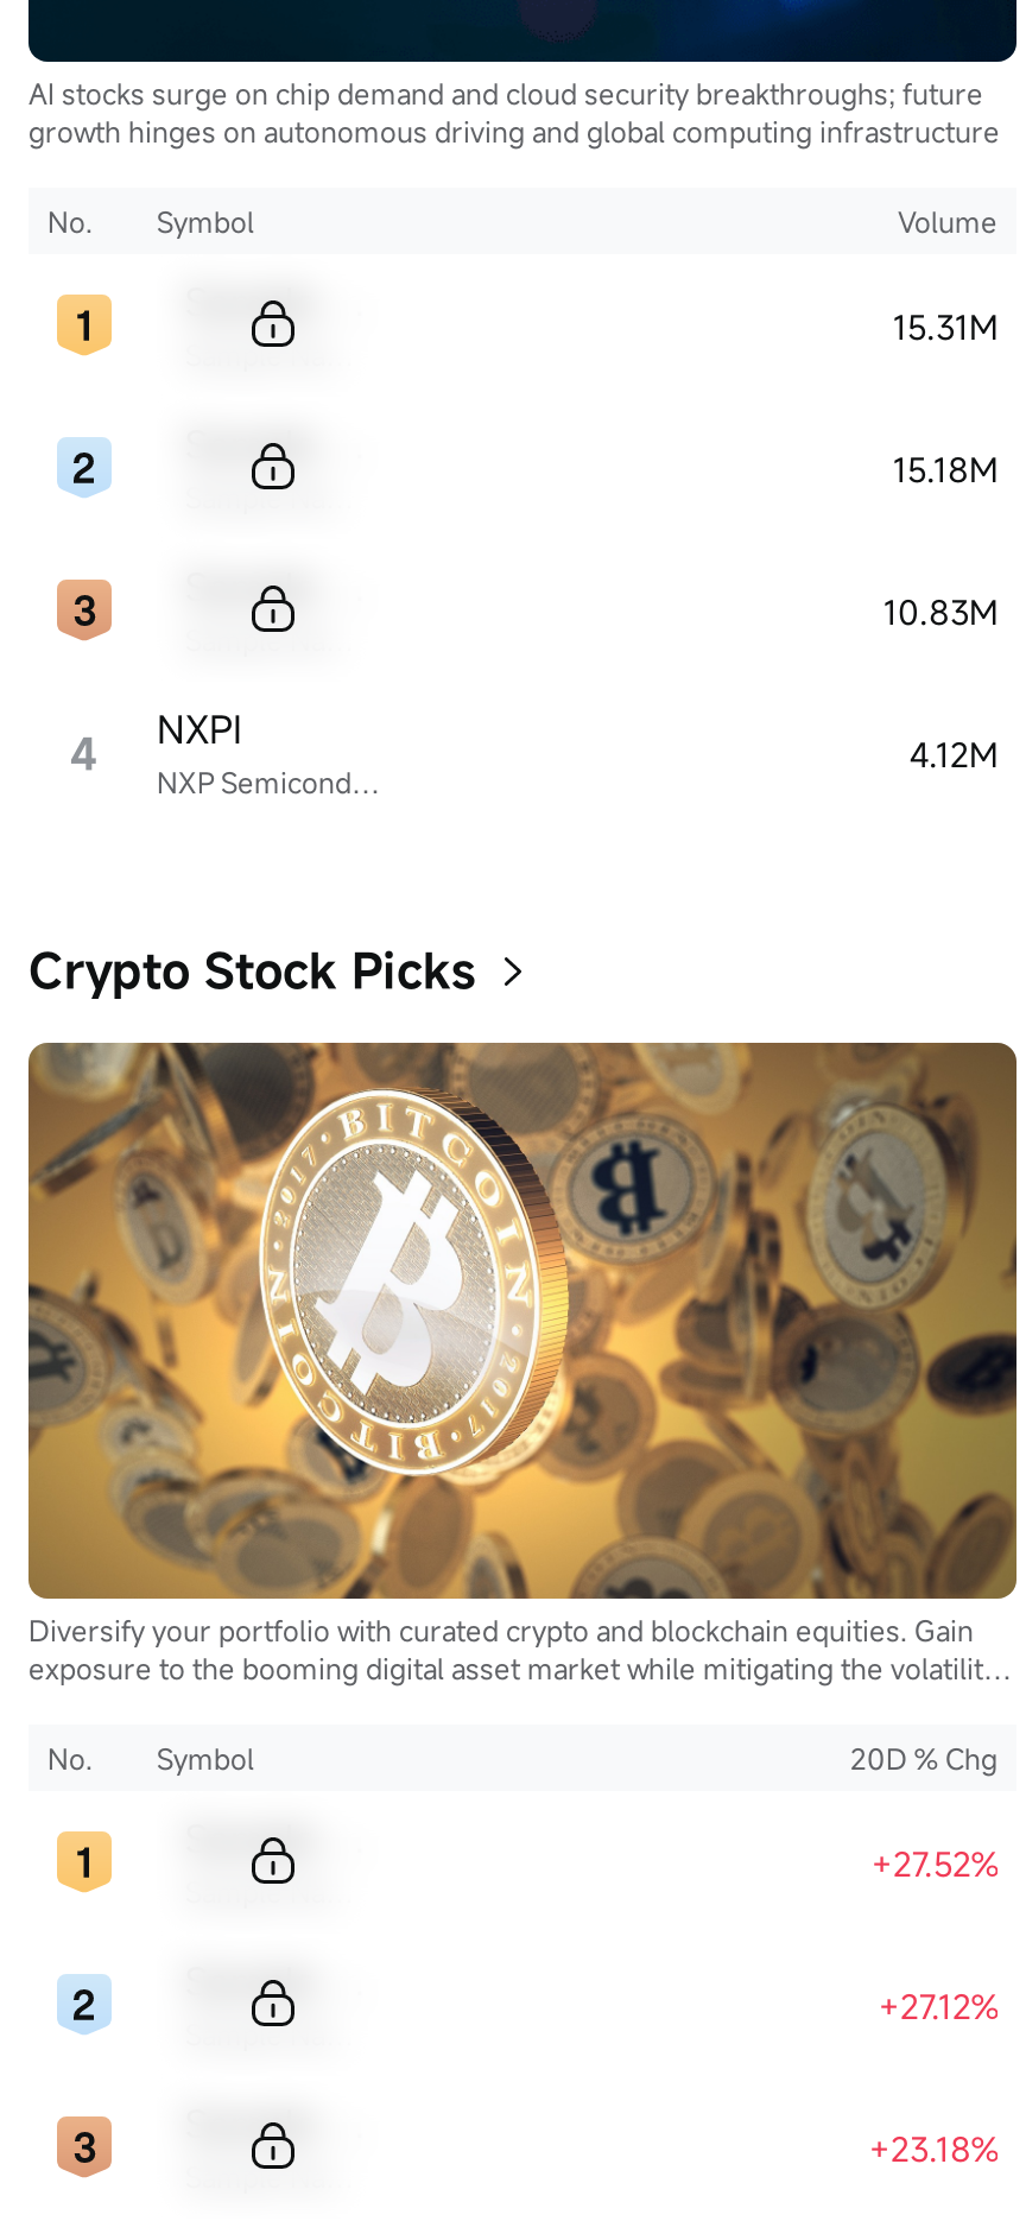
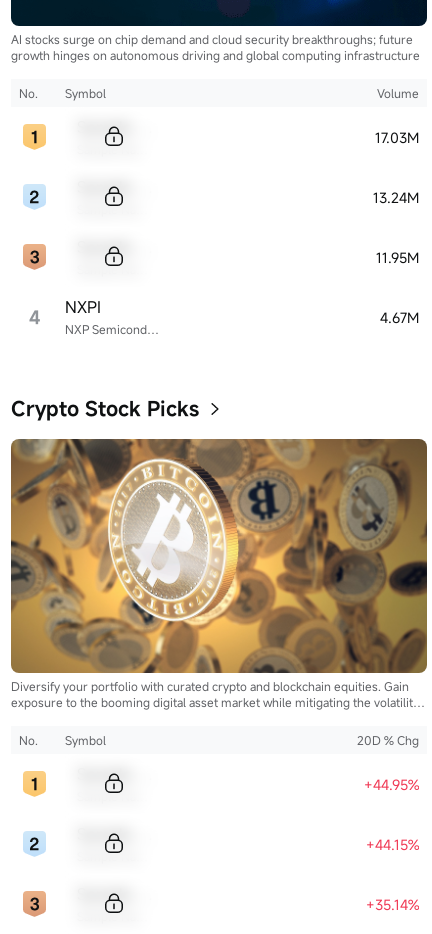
[893,303,997,348] 15.31M -> [375,128,419,147] 17.03M
[893,446,997,491] 15.18M -> [373,188,419,207] 13.24M
[883,588,997,634] 10.83M -> [376,248,419,267] 11.95M
[910,731,997,776] 4.12M -> [380,308,419,327] 4.67M
[872,1840,997,1885] +27.52% -> [364,775,419,794] +44.95%
[879,1983,997,2028] +27.12% -> [366,835,419,854] +44.15%
[869,2125,997,2170] +23.18% -> [366,895,419,914] +35.14%

